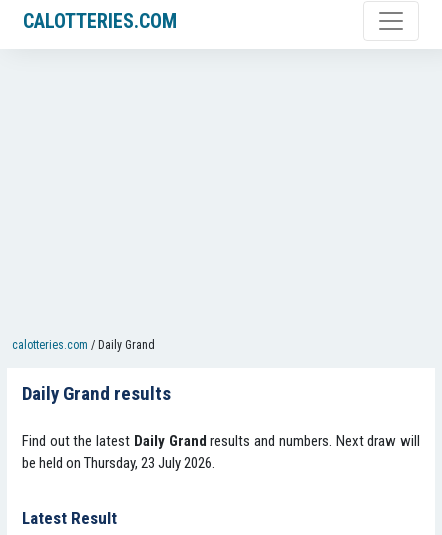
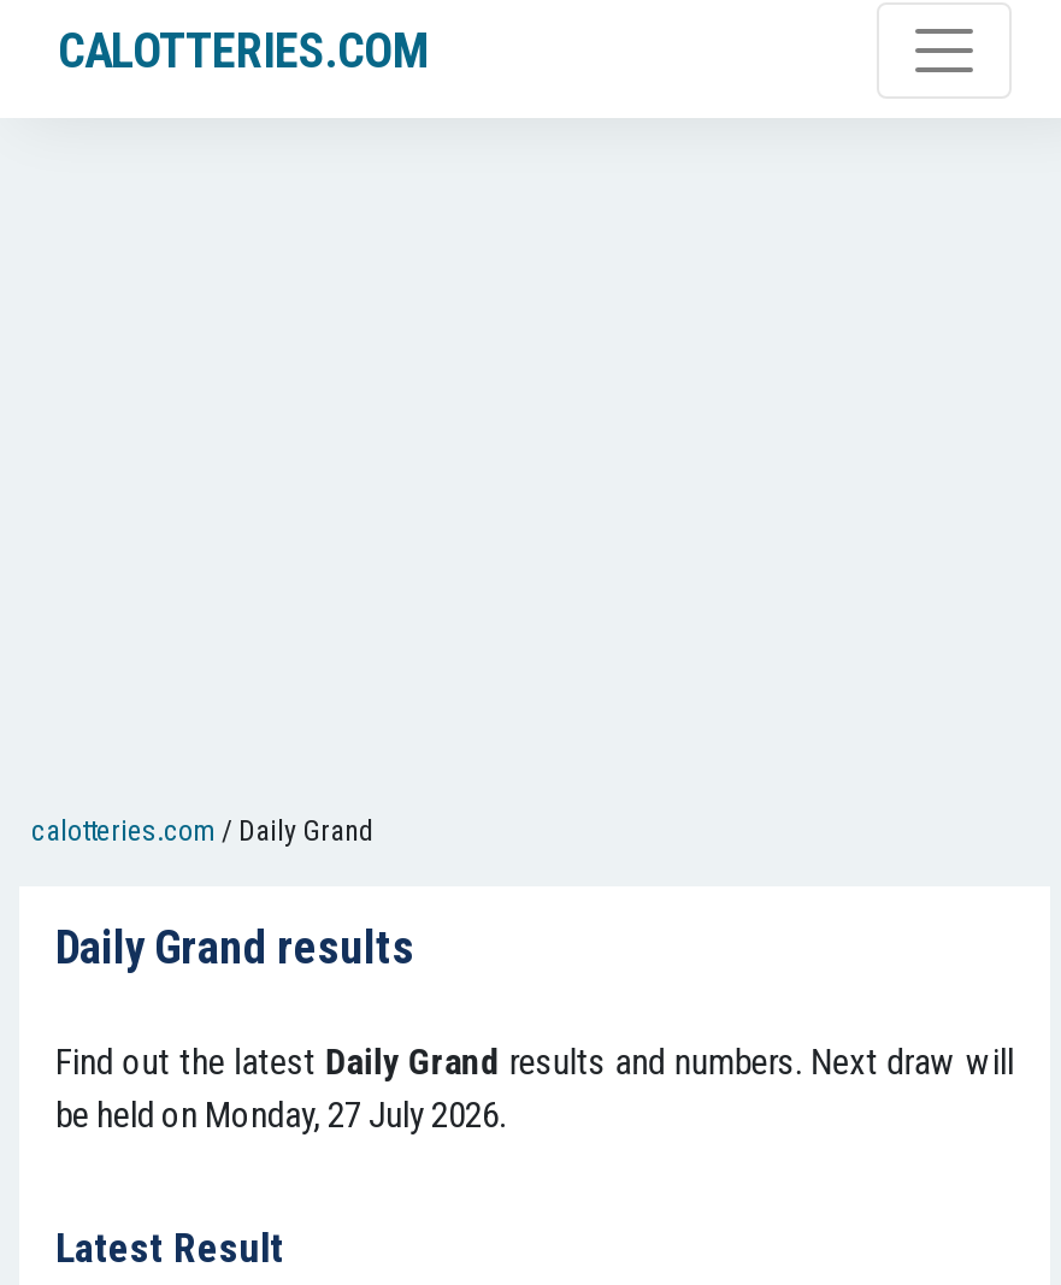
[22,454,215,472] be held on Thursday, 23 July 2026. -> [55,1094,506,1137] be held on Monday, 27 July 2026.

